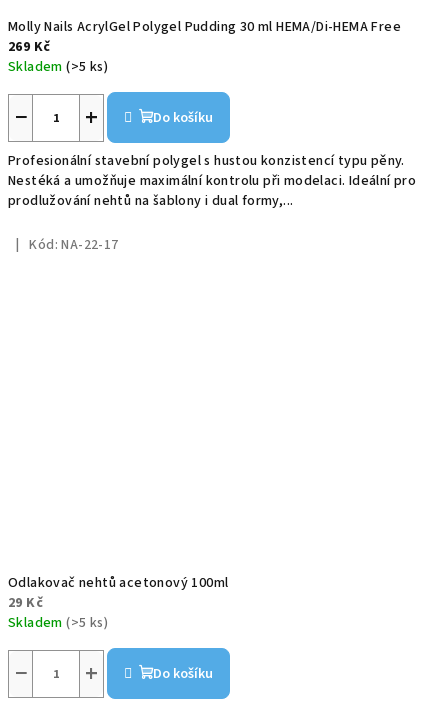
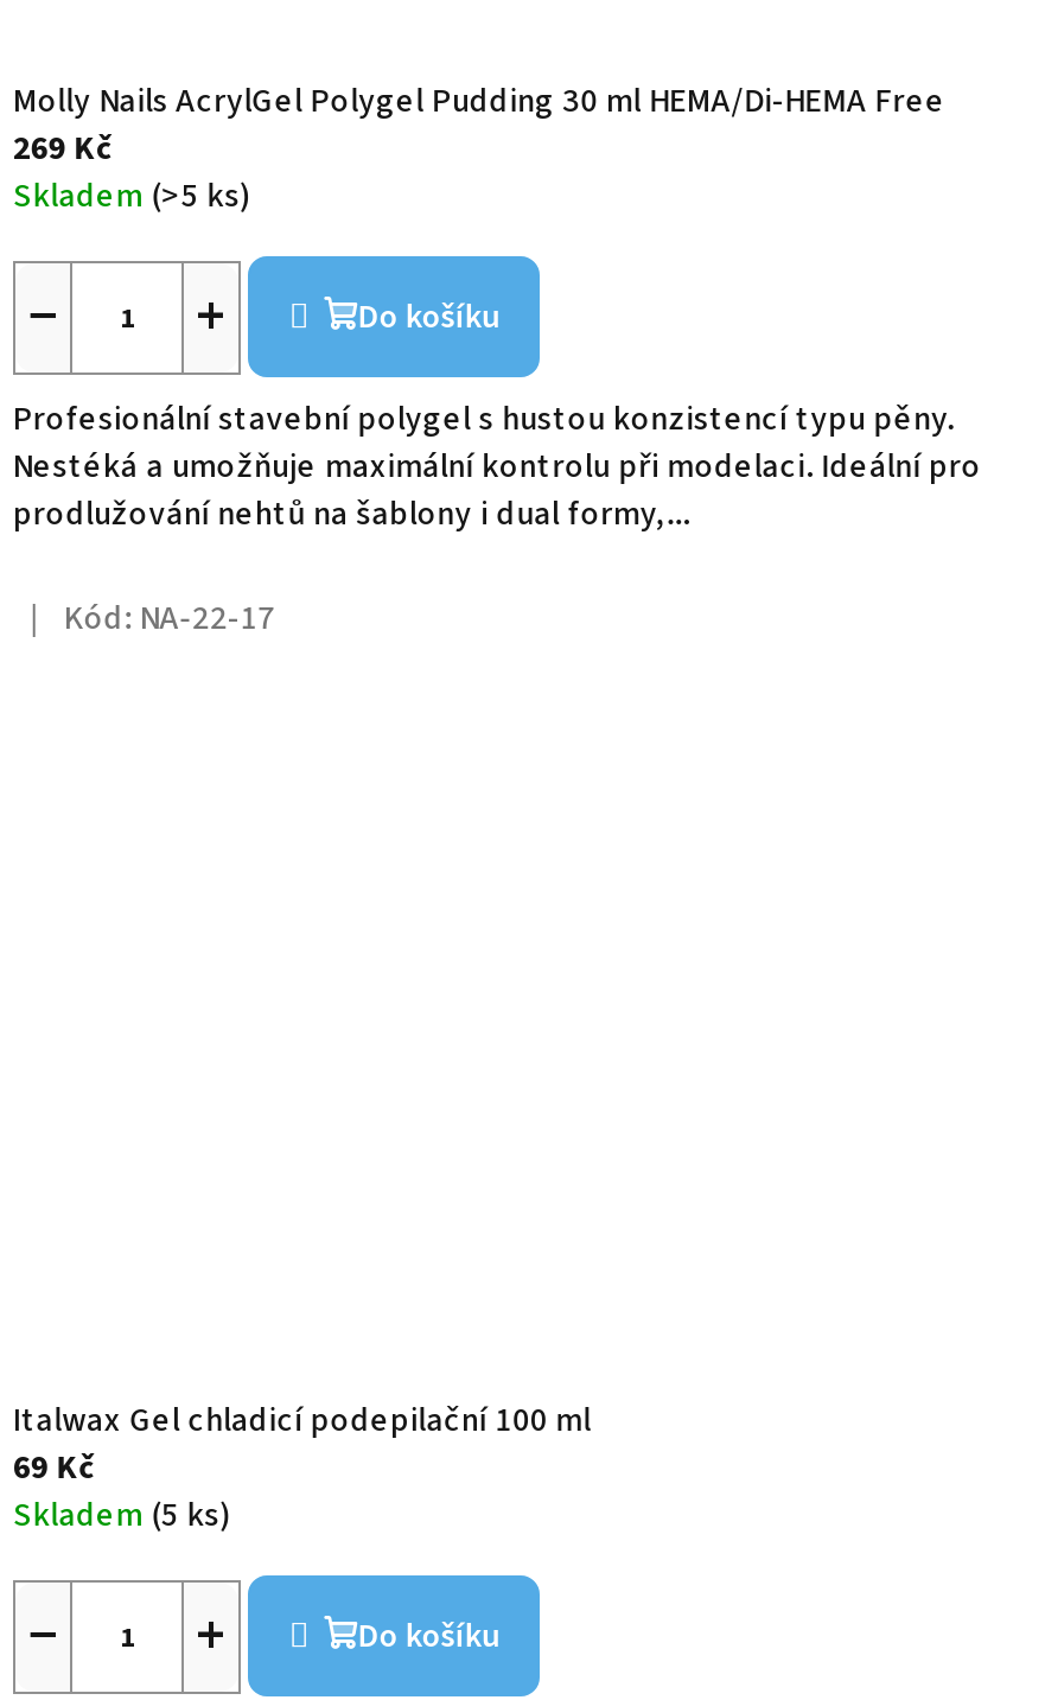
[8,573,228,633] Odlakovač nehtů acetonový 100ml | 29 Kč | Skladem (>5 ks) -> [13,1397,591,1540] Italwax Gel chladicí podepilační 100 ml | 69 Kč | Skladem (5 ks)

